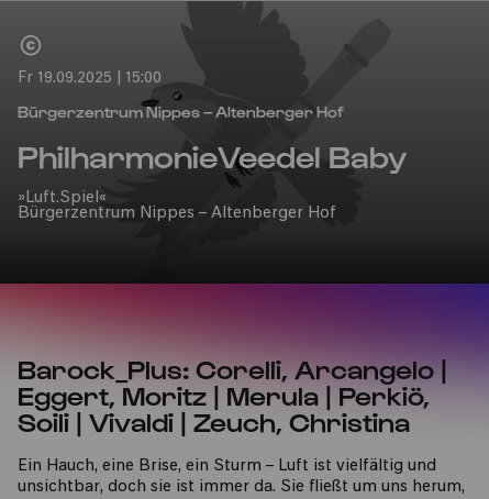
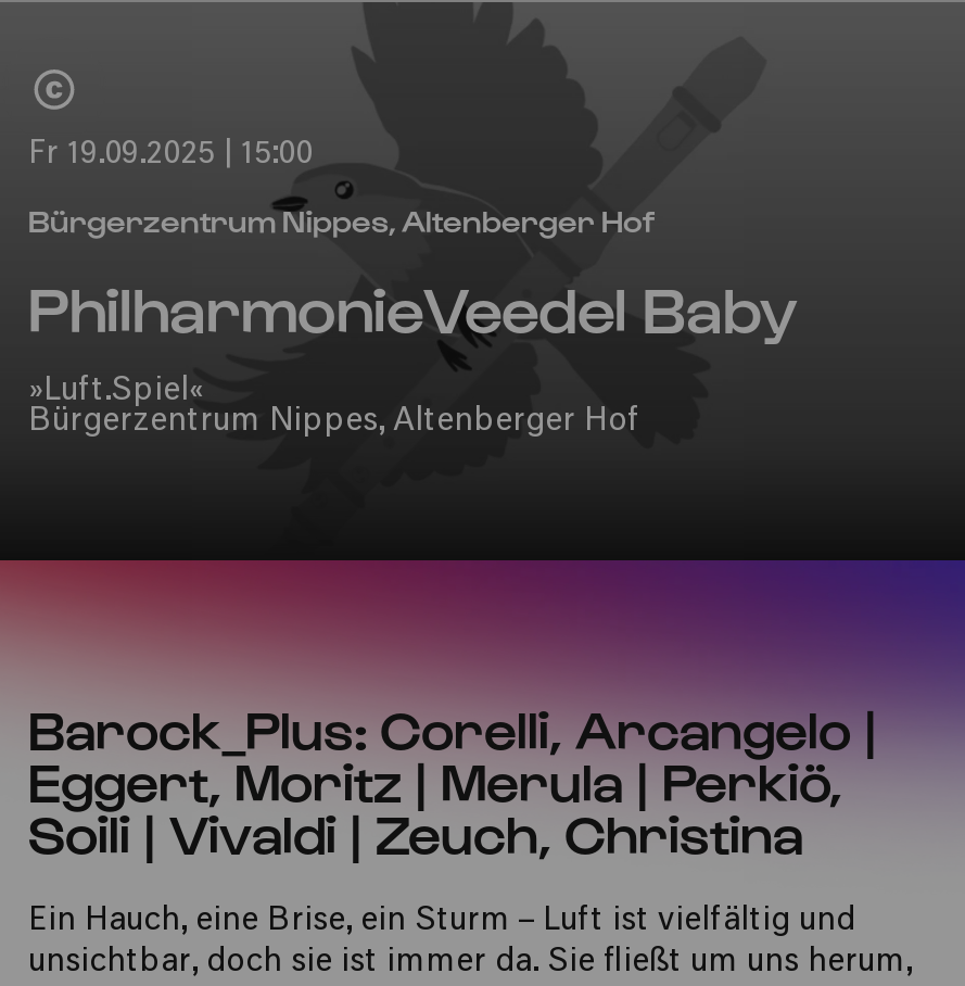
[18,102,344,121] Bürgerzentrum Nippes – Altenberger Hof -> [28,202,656,239] Bürgerzentrum Nippes, Altenberger Hof
[18,206,336,222] Bürgerzentrum Nippes – Altenberger Hof -> [28,406,640,439] Bürgerzentrum Nippes, Altenberger Hof

